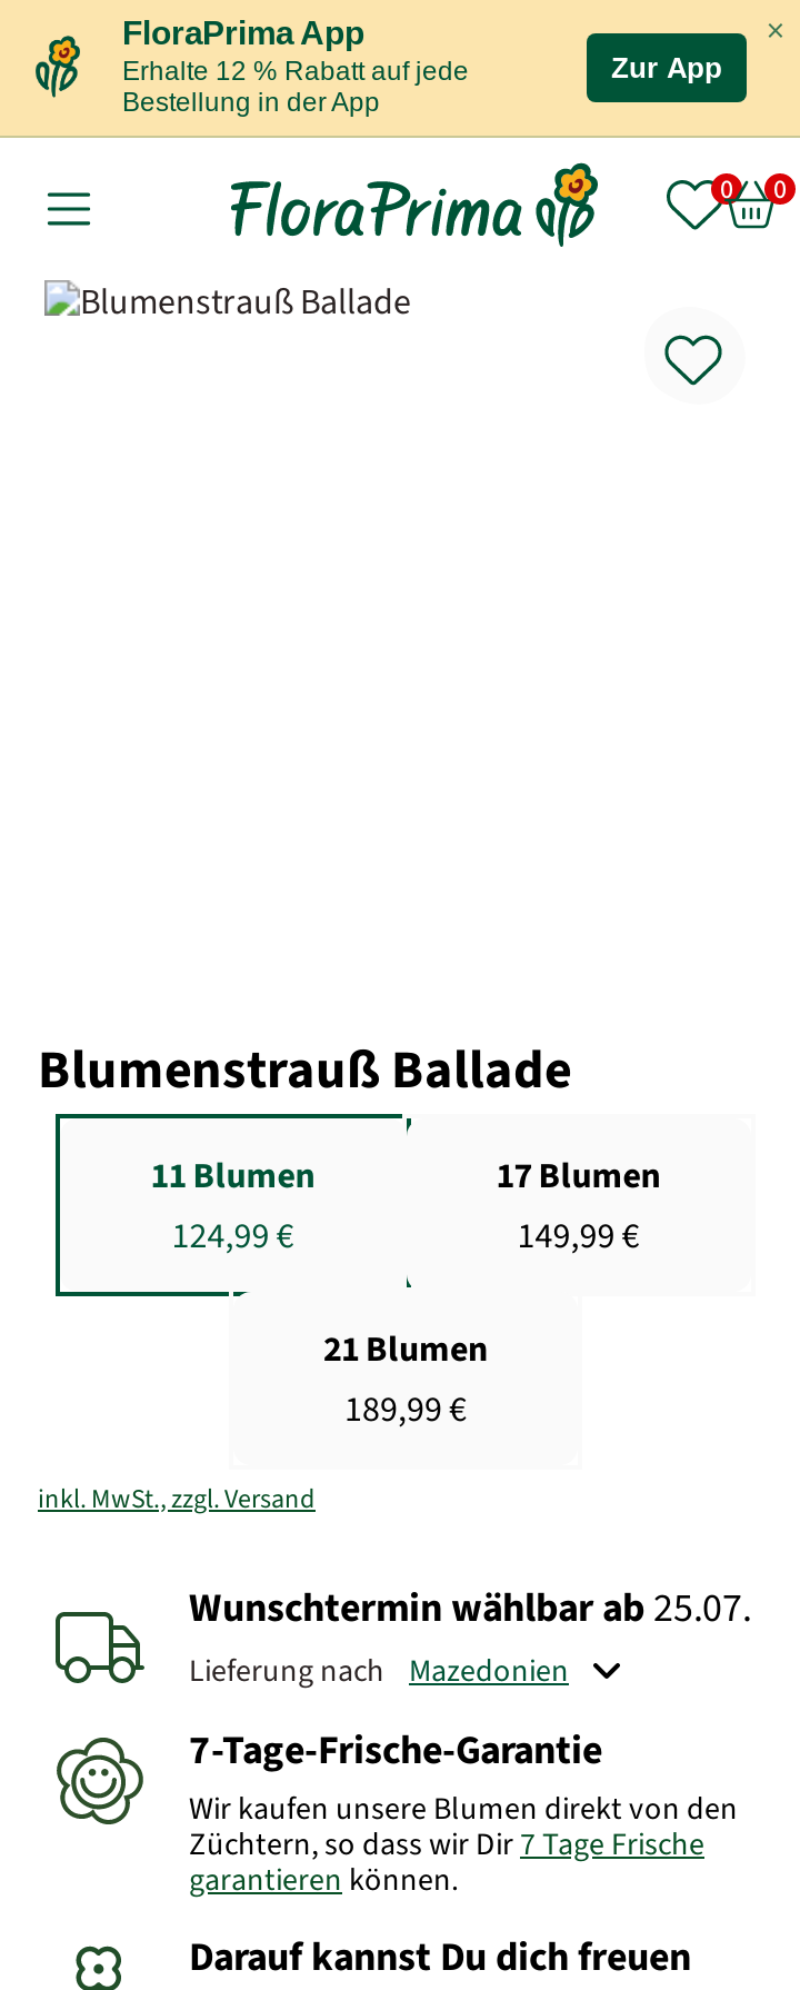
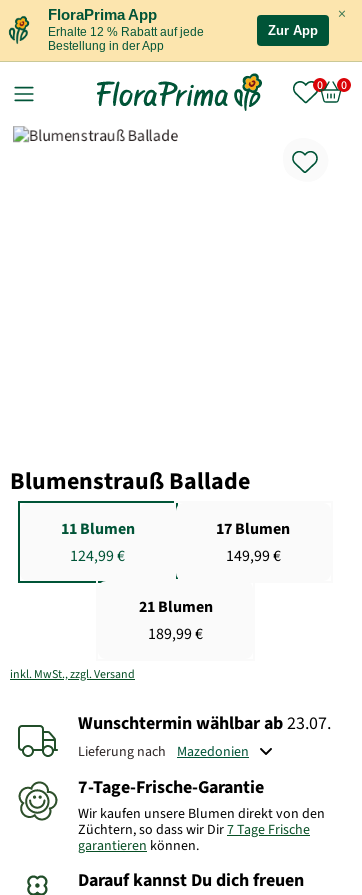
[189,1581,751,1634] Wunschtermin wählbar ab 25.07. -> [78,711,331,735] Wunschtermin wählbar ab 23.07.

